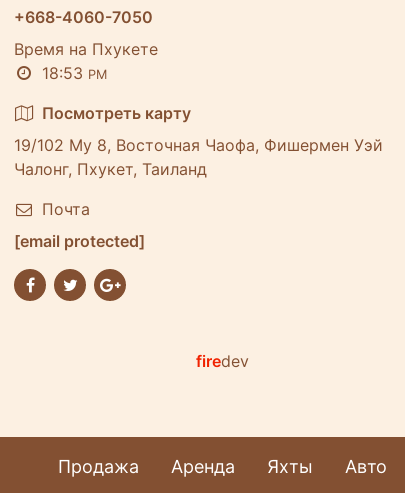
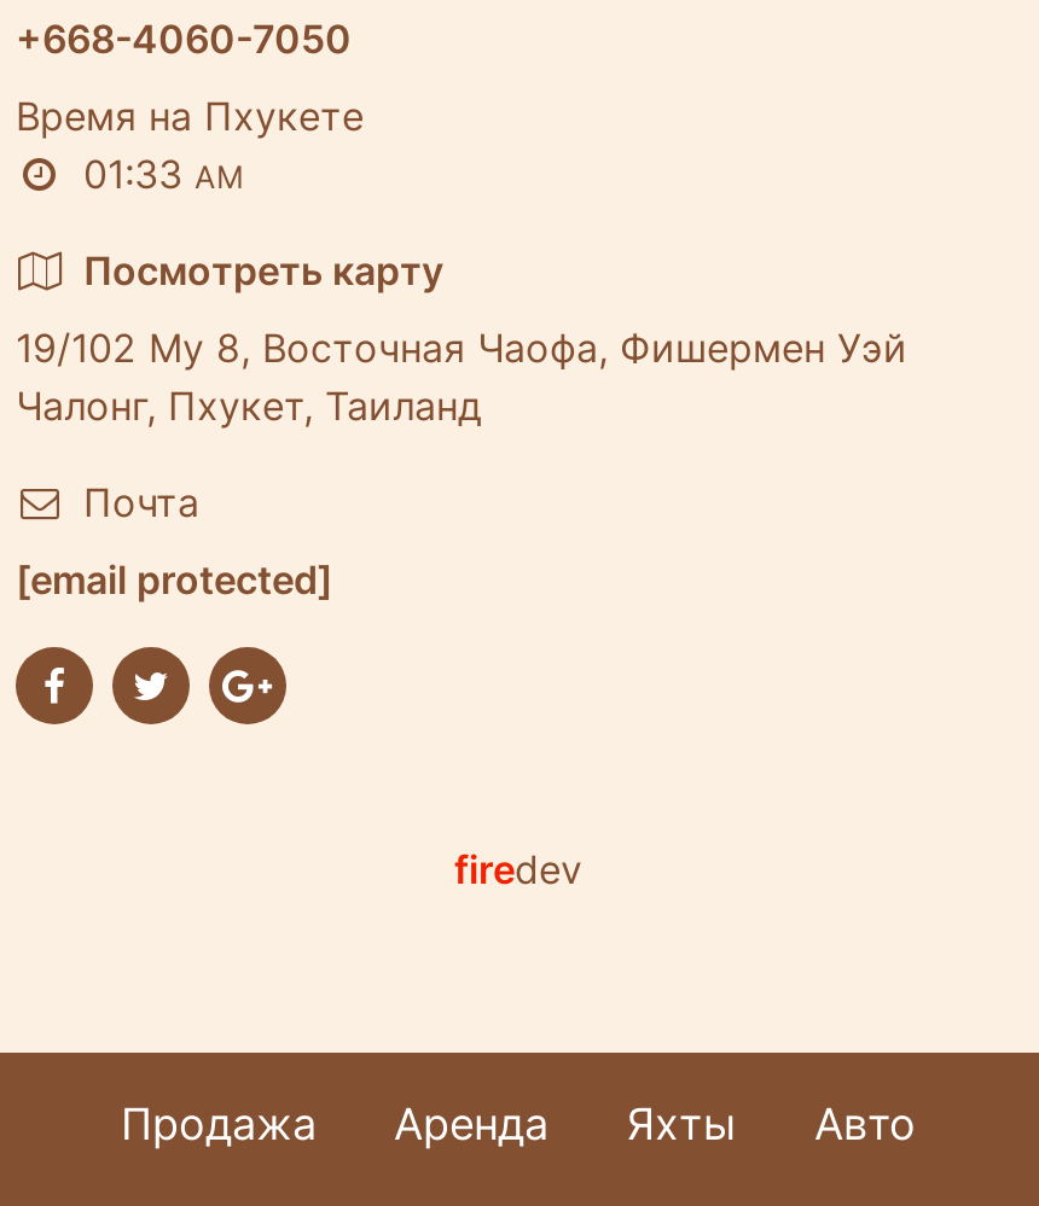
[42,63,107,83] 18:53 PM -> [83,150,243,198] 01:33 AM

